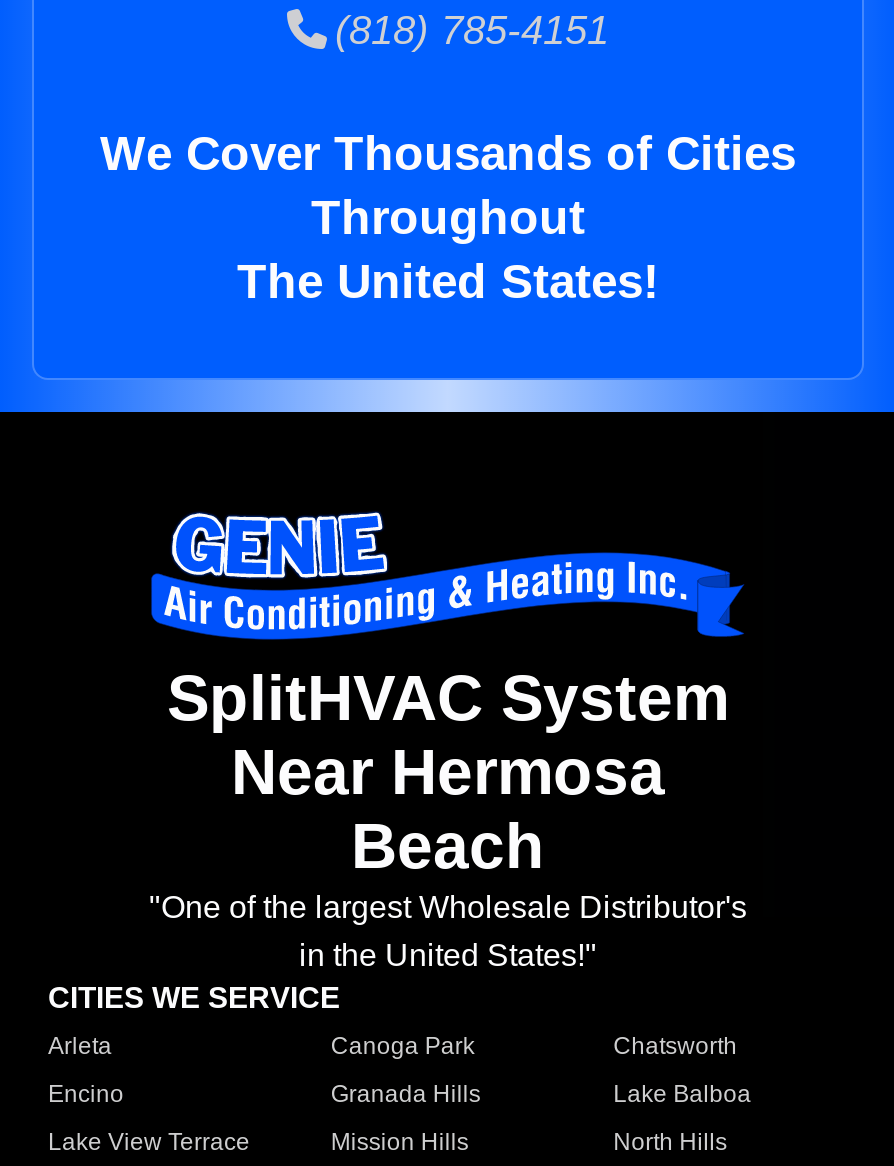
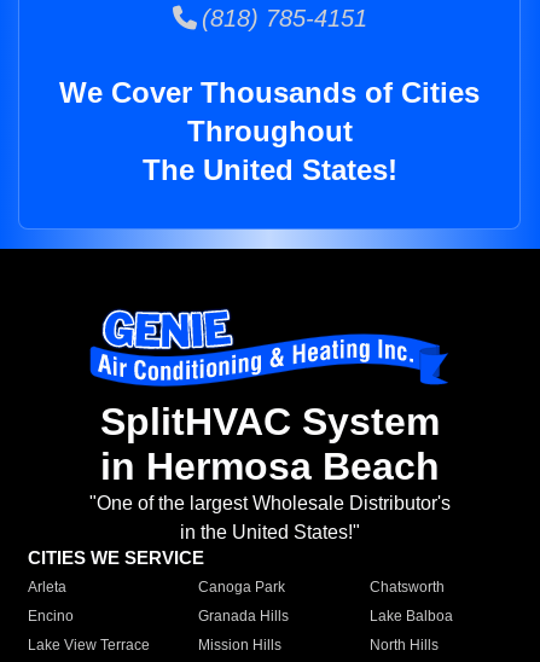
[231,737,665,883] Near Hermosa | Beach -> [100,445,439,488] in Hermosa Beach

